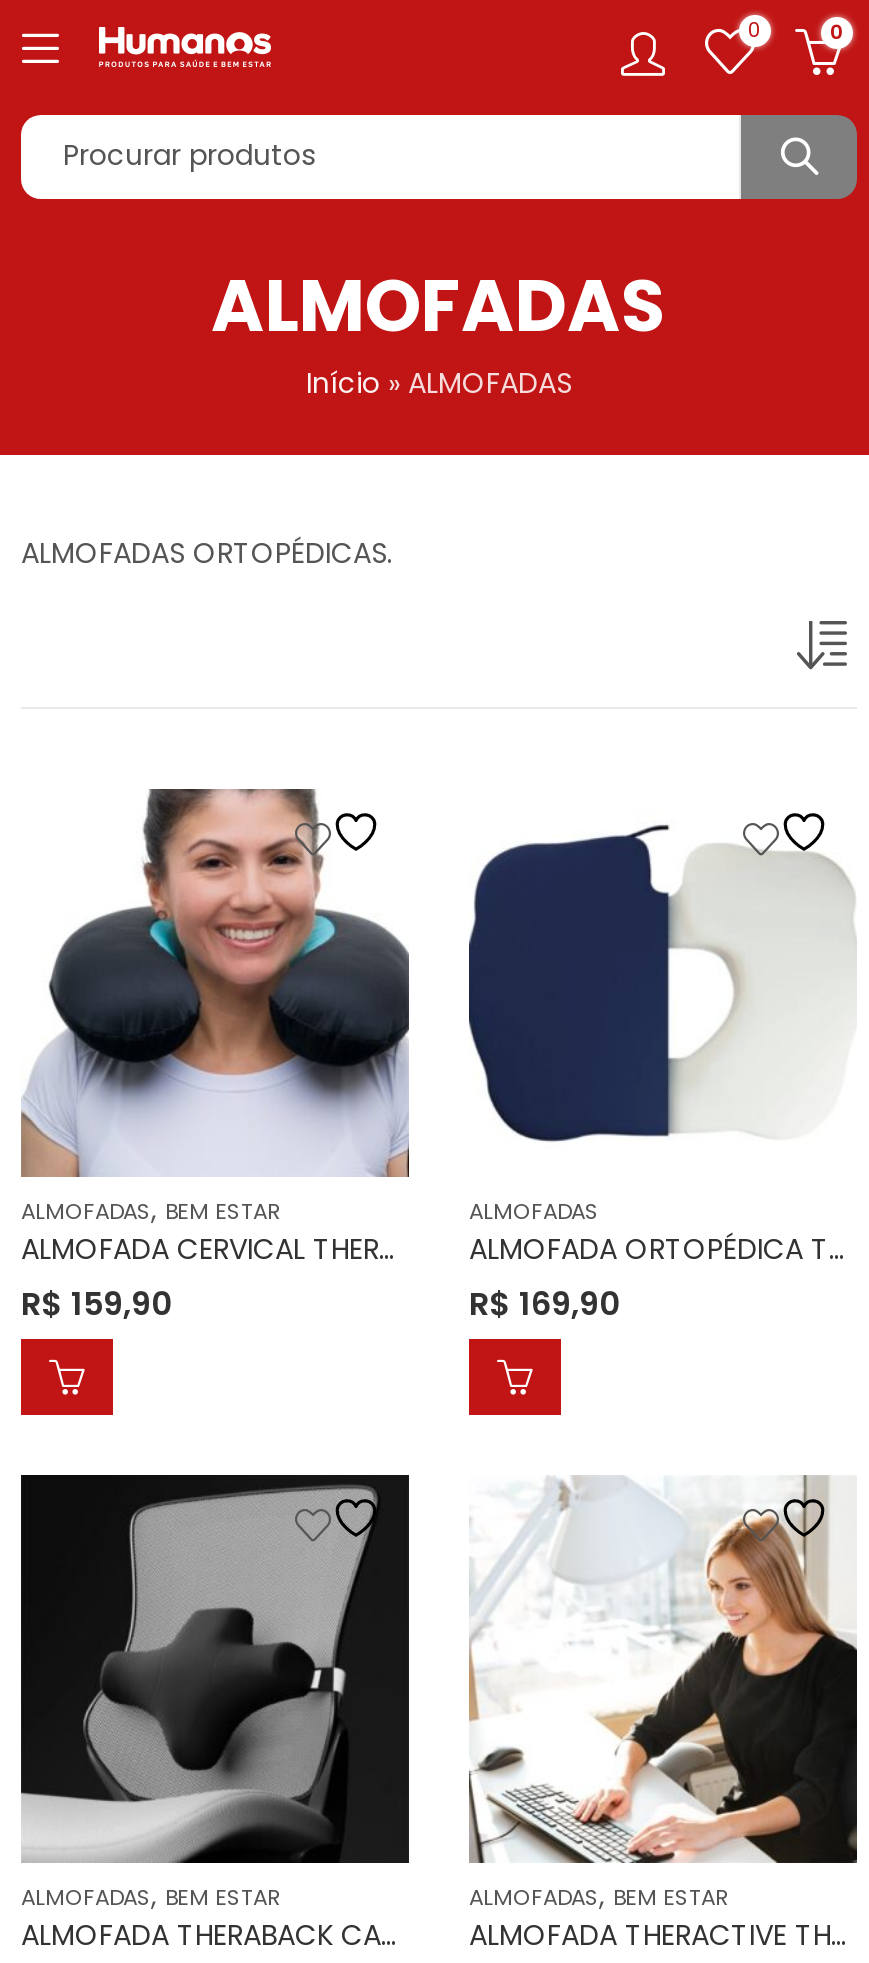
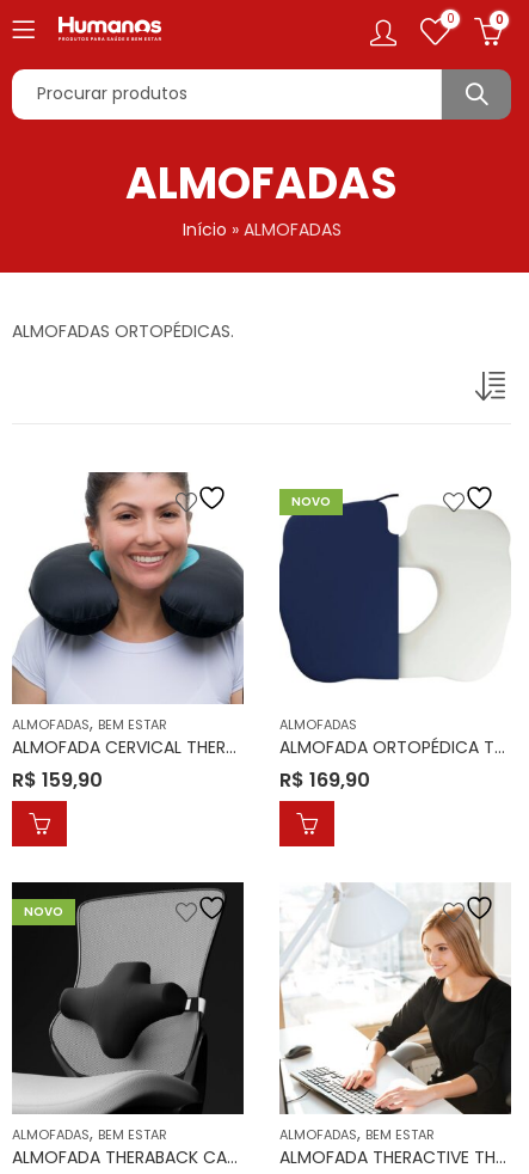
none -> [291,493,331,510] NOVO
none -> [24,903,63,921] NOVO

